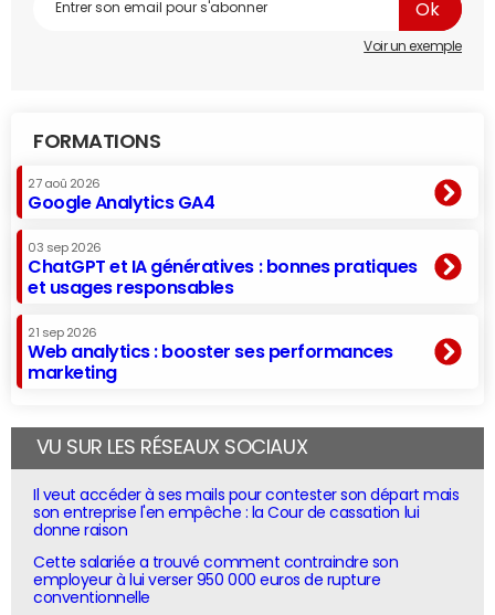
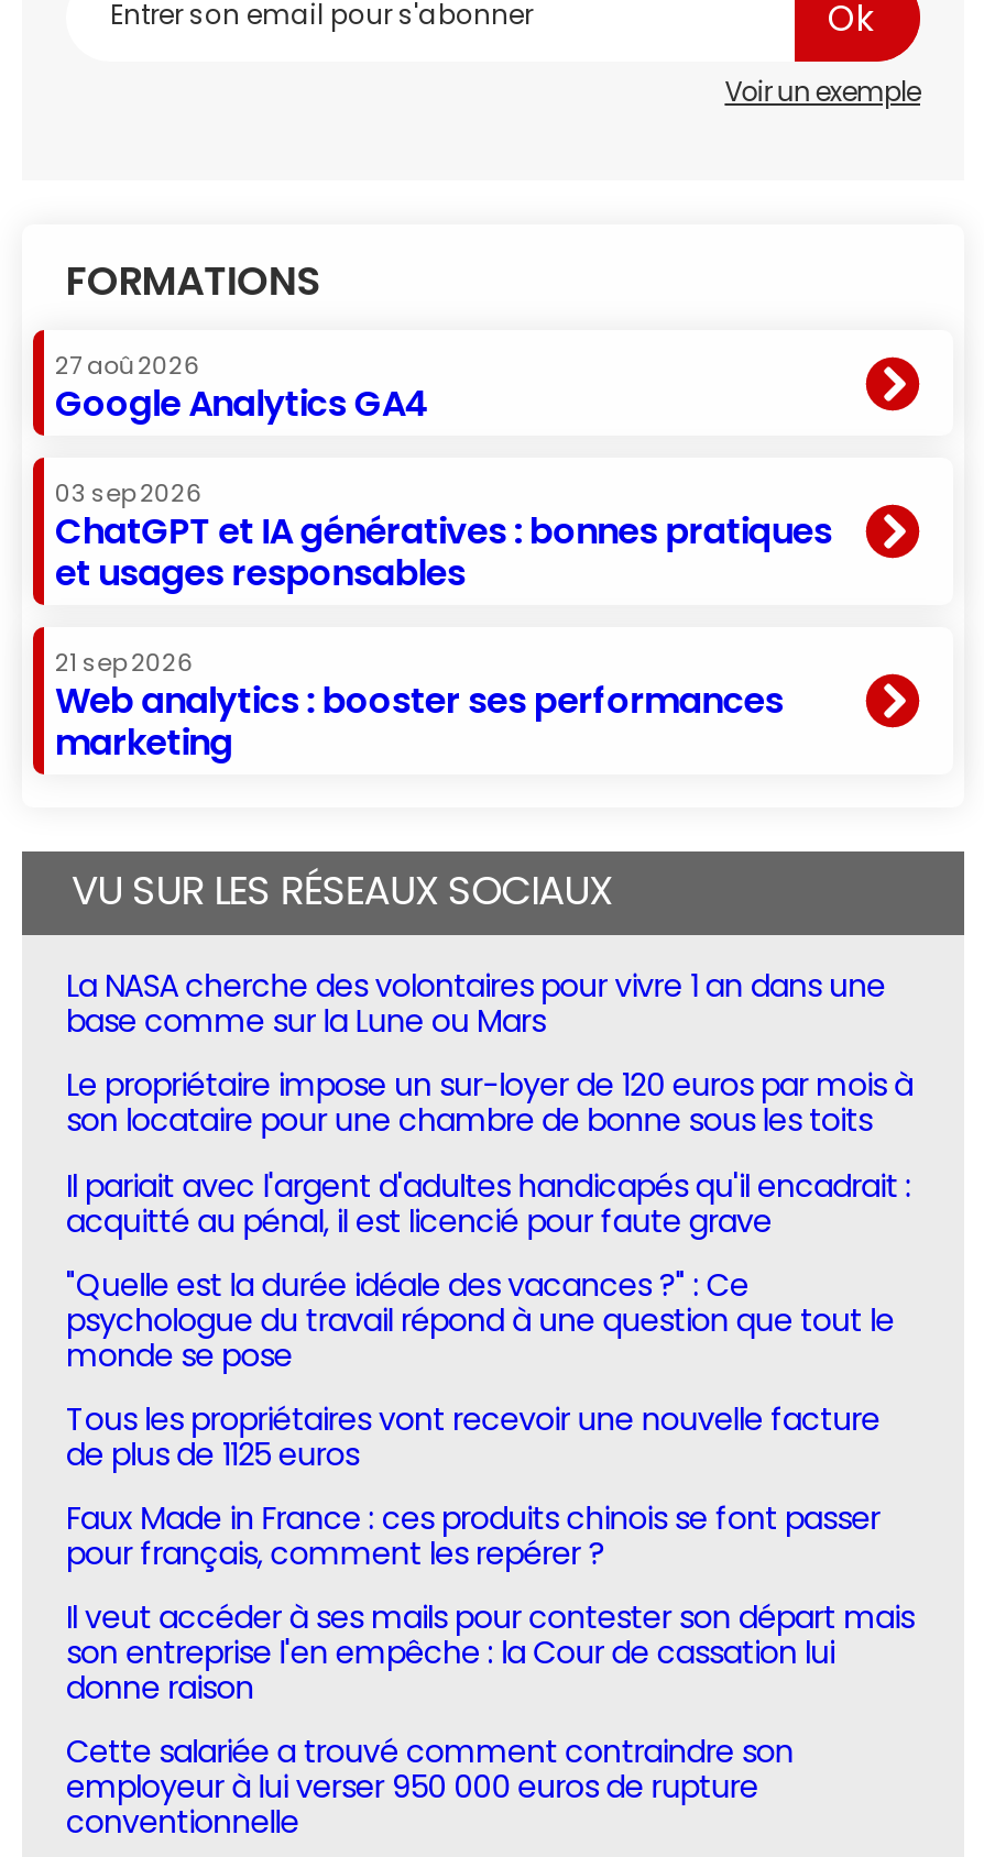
none -> [66,971,913,1569] La NASA cherche des volontaires pour vivre 1 an dans une | base comme sur la Lune ou Mars | Le propriétaire impose un sur-loyer de 120 euros par mois à | son locataire pour une chambre de bonne sous les toits | Il pariait avec l'argent d'adultes handicapés qu'il encadrait : | acquitté au pénal, il est licencié pour faute grave | "Quelle est la durée idéale des vacances ?" : Ce | psychologue du travail répond à une question que tout le | monde se pose | Tous les propriétaires vont recevoir une nouvelle facture | de plus de 1125 euros | Faux Made in France : ces produits chinois se font passer | pour français, comment les repérer ?

